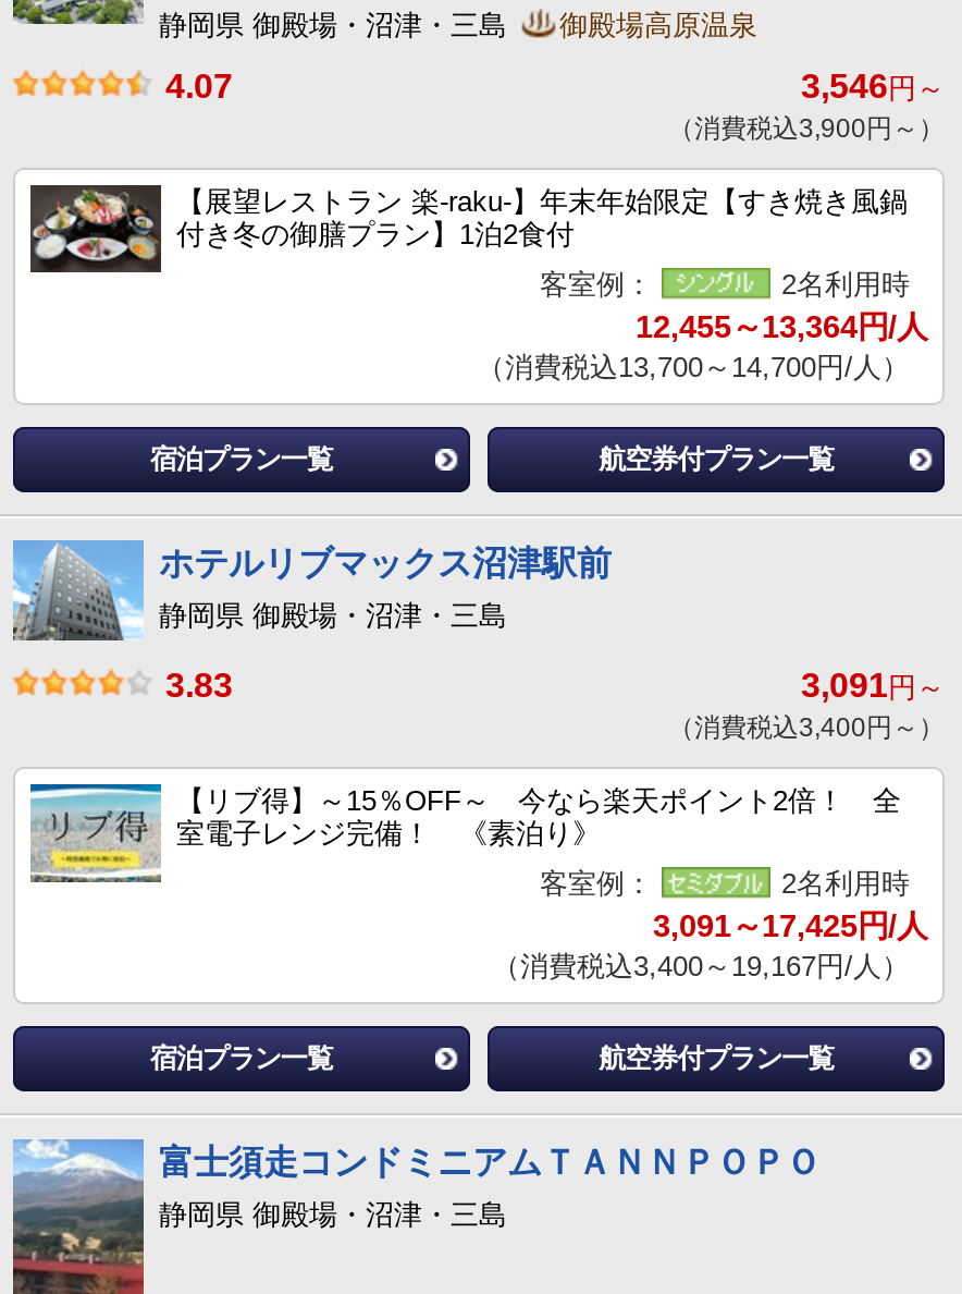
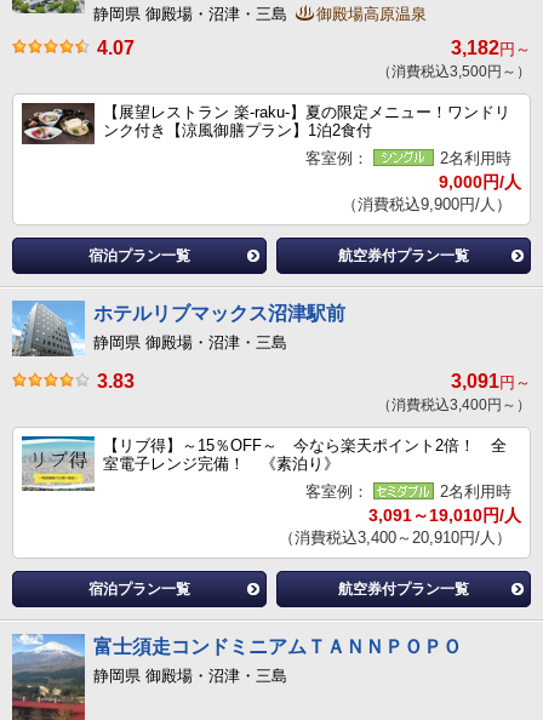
[668,68,945,144] 3,546円～ | （消費税込3,900円～） -> [377,38,531,80] 3,182円～ | （消費税込3,500円～）
[28,186,908,274] [image] | 【展望レストラン 楽-raku-】年末年始限定【すき焼き風鍋 | 付き冬の御膳プラン】1泊2食付 -> [22,103,510,152] [image] | 【展望レストラン 楽-raku-】夏の限定メニュー！ワンドリ | ンク付き【涼風御膳プラン】1泊2食付
[477,310,927,384] 12,455～13,364円/人 | （消費税込13,700～14,700円/人） -> [342,172,521,214] 9,000円/人 | （消費税込9,900円/人）
[653,908,927,943] 3,091～17,425円/人 -> [368,505,521,524] 3,091～19,010円/人
[492,949,910,982] （消費税込3,400～19,167円/人） -> [279,528,511,546] （消費税込3,400～20,910円/人）

